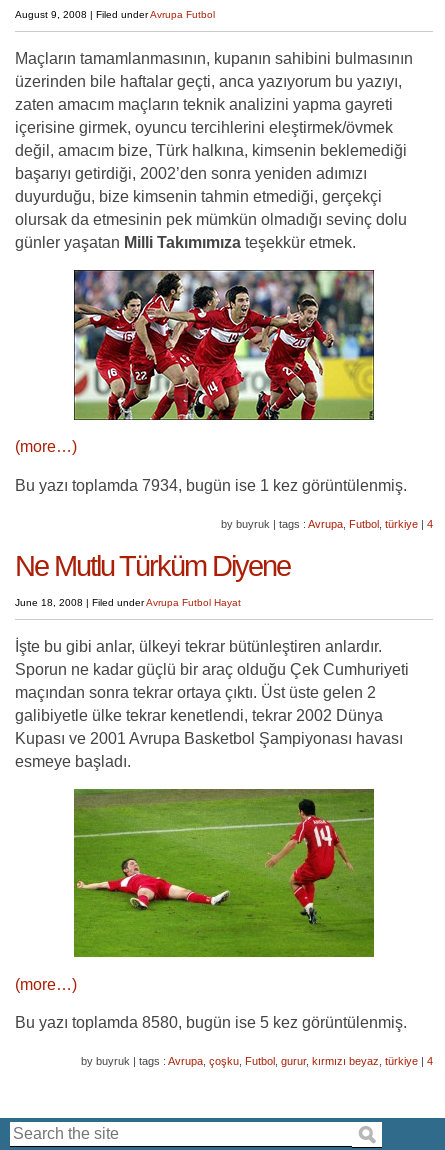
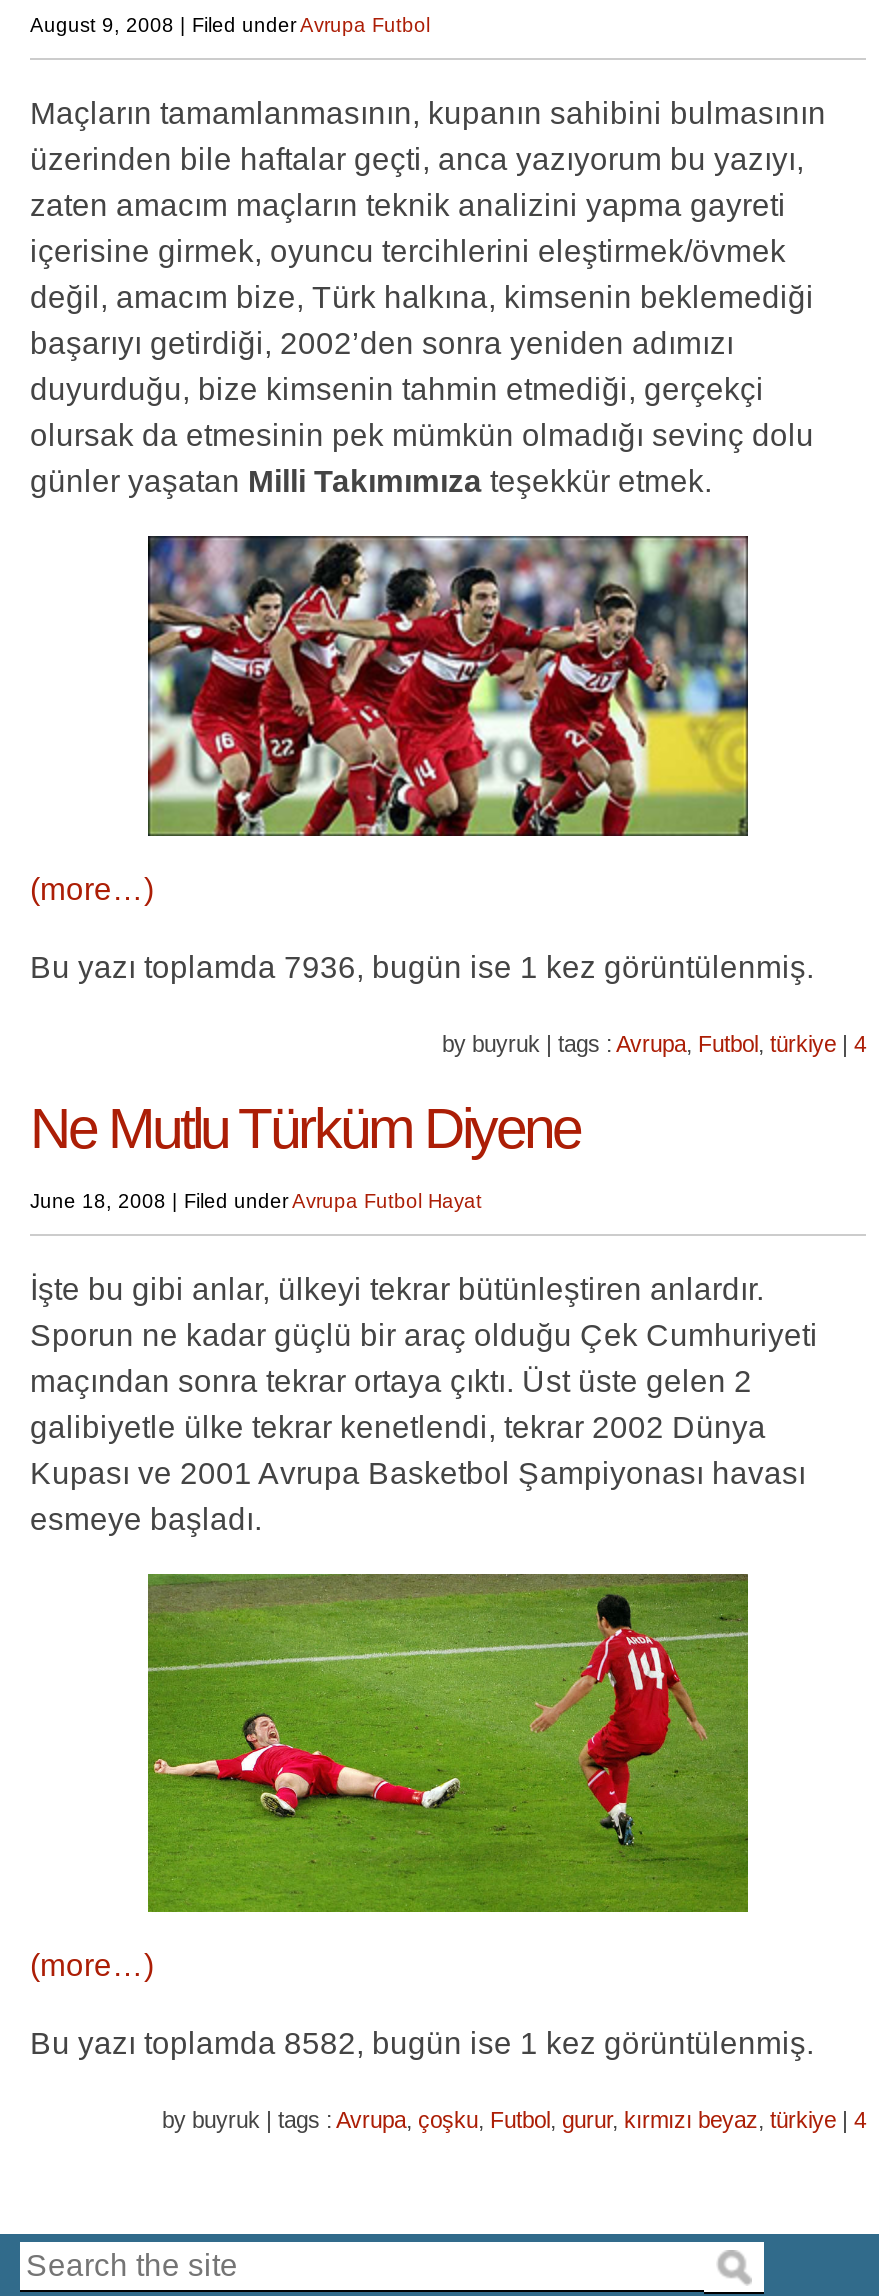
[15,477,407,494] Bu yazı toplamda 7934, bugün ise 1 kez görüntülenmiş. -> [30,950,814,984] Bu yazı toplamda 7936, bugün ise 1 kez görüntülenmiş.
[15,1014,407,1031] Bu yazı toplamda 8580, bugün ise 5 kez görüntülenmiş. -> [30,2026,814,2060] Bu yazı toplamda 8582, bugün ise 1 kez görüntülenmiş.

